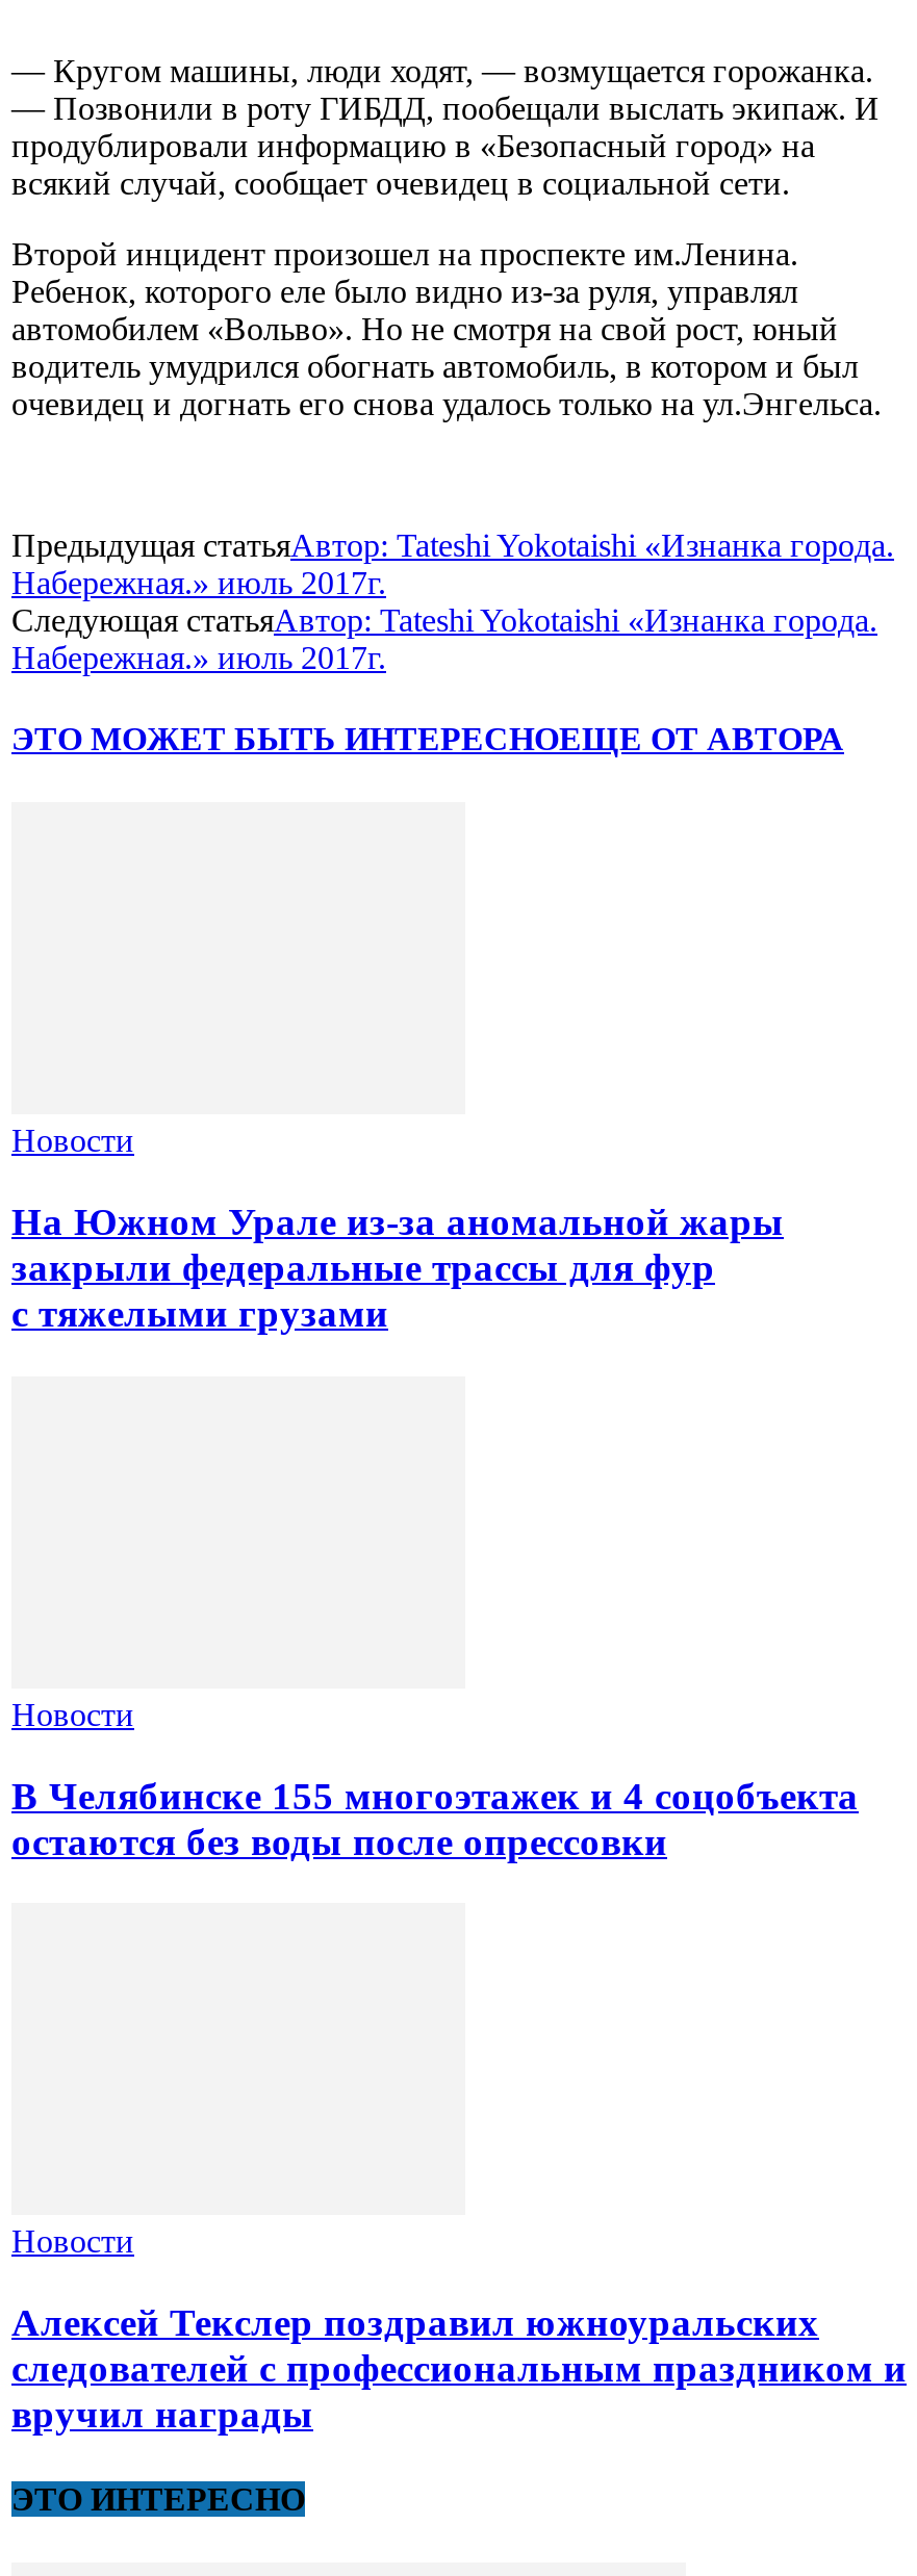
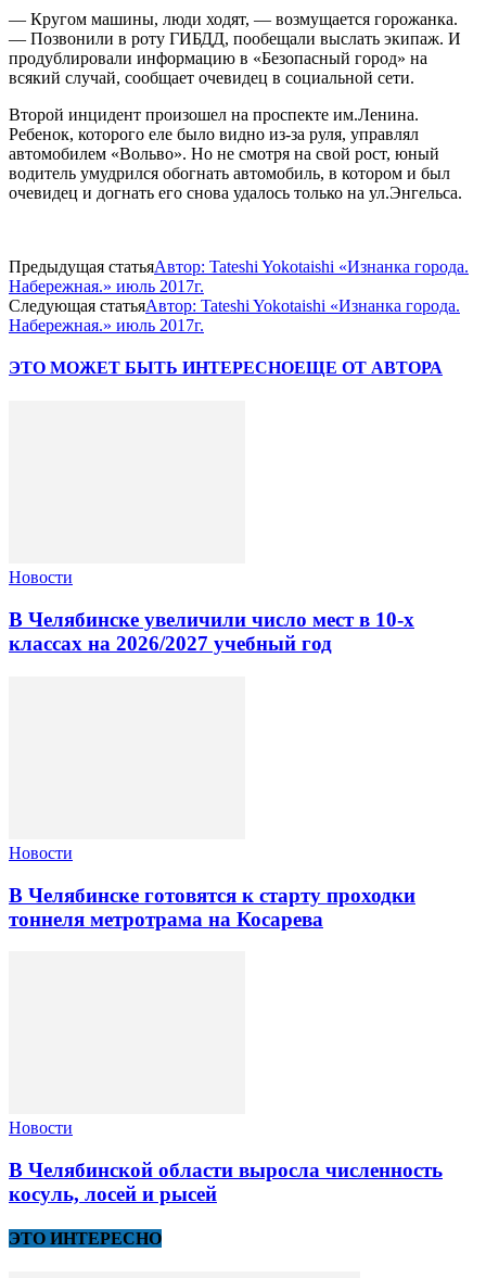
[11,1200,784,1335] На Южном Урале из‑за аномальной жары | закрыли федеральные трассы для фур | с тяжелыми грузами -> [9,608,414,655] В Челябинске увеличили число мест в 10‑х | классах на 2026/2027 учебный год
[11,1773,859,1862] В Челябинске 155 многоэтажек и 4 соцобъекта | остаются без воды после опрессовки -> [9,883,415,930] В Челябинске готовятся к старту проходки | тоннеля метротрама на Косарева
[11,2300,907,2435] Алексей Текслер поздравил южноуральских | следователей с профессиональным праздником и | вручил награды -> [9,1158,443,1205] В Челябинской области выросла численность | косуль, лосей и рысей

